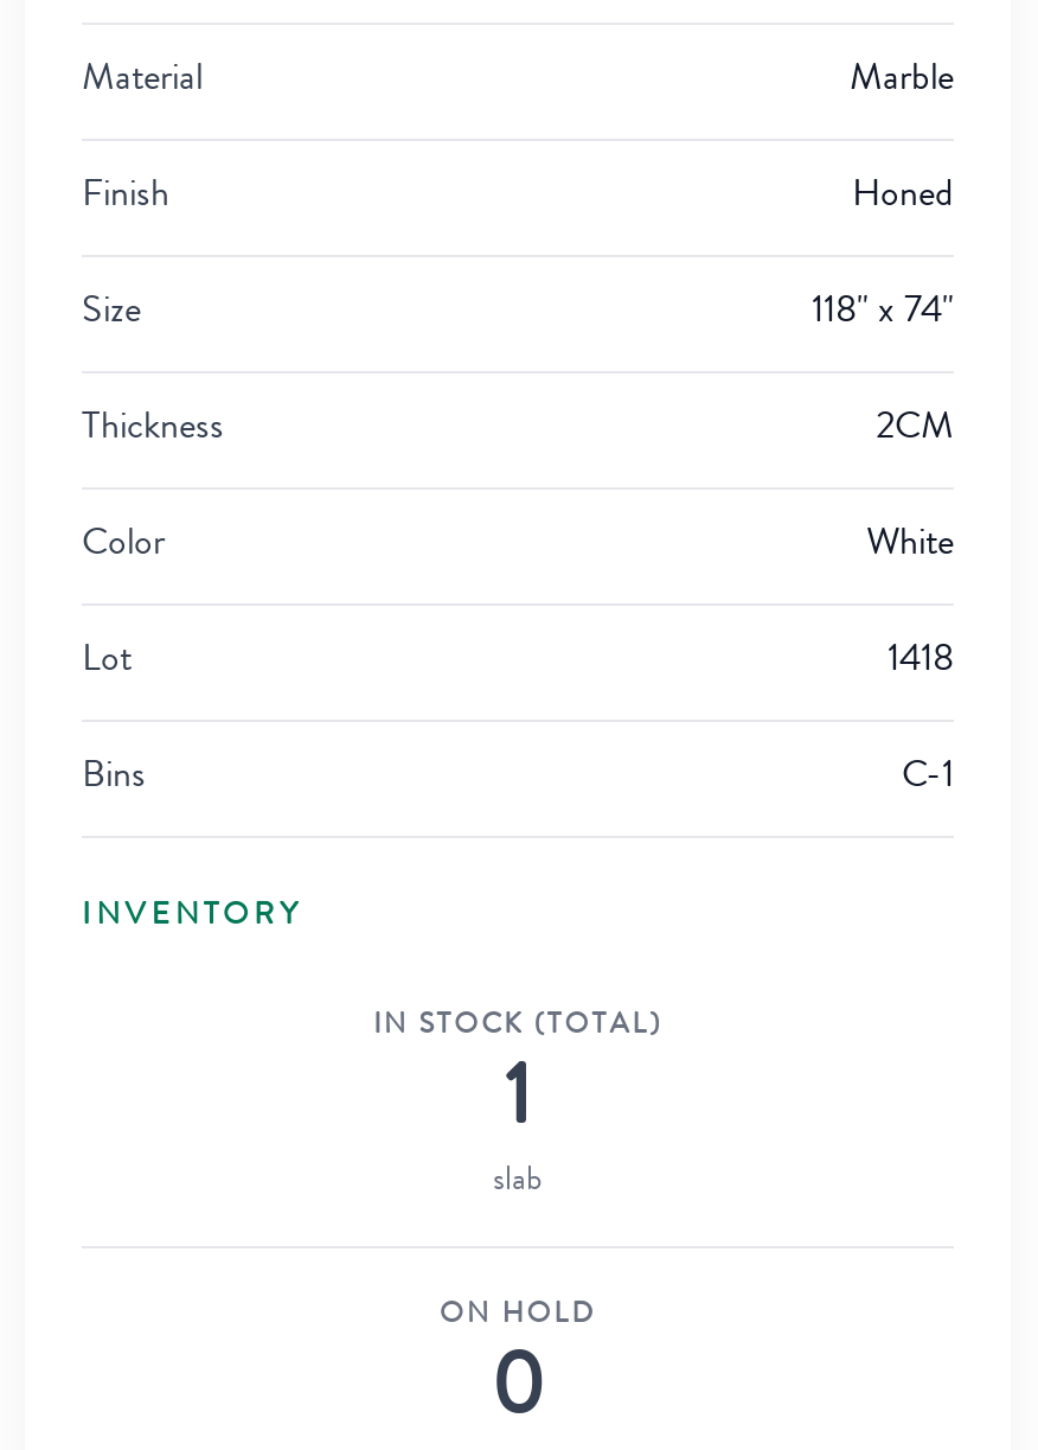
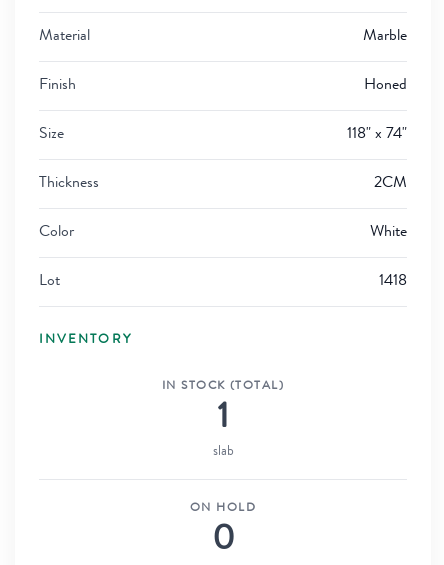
[82,760,954,798] Bins | C-1 -> none

